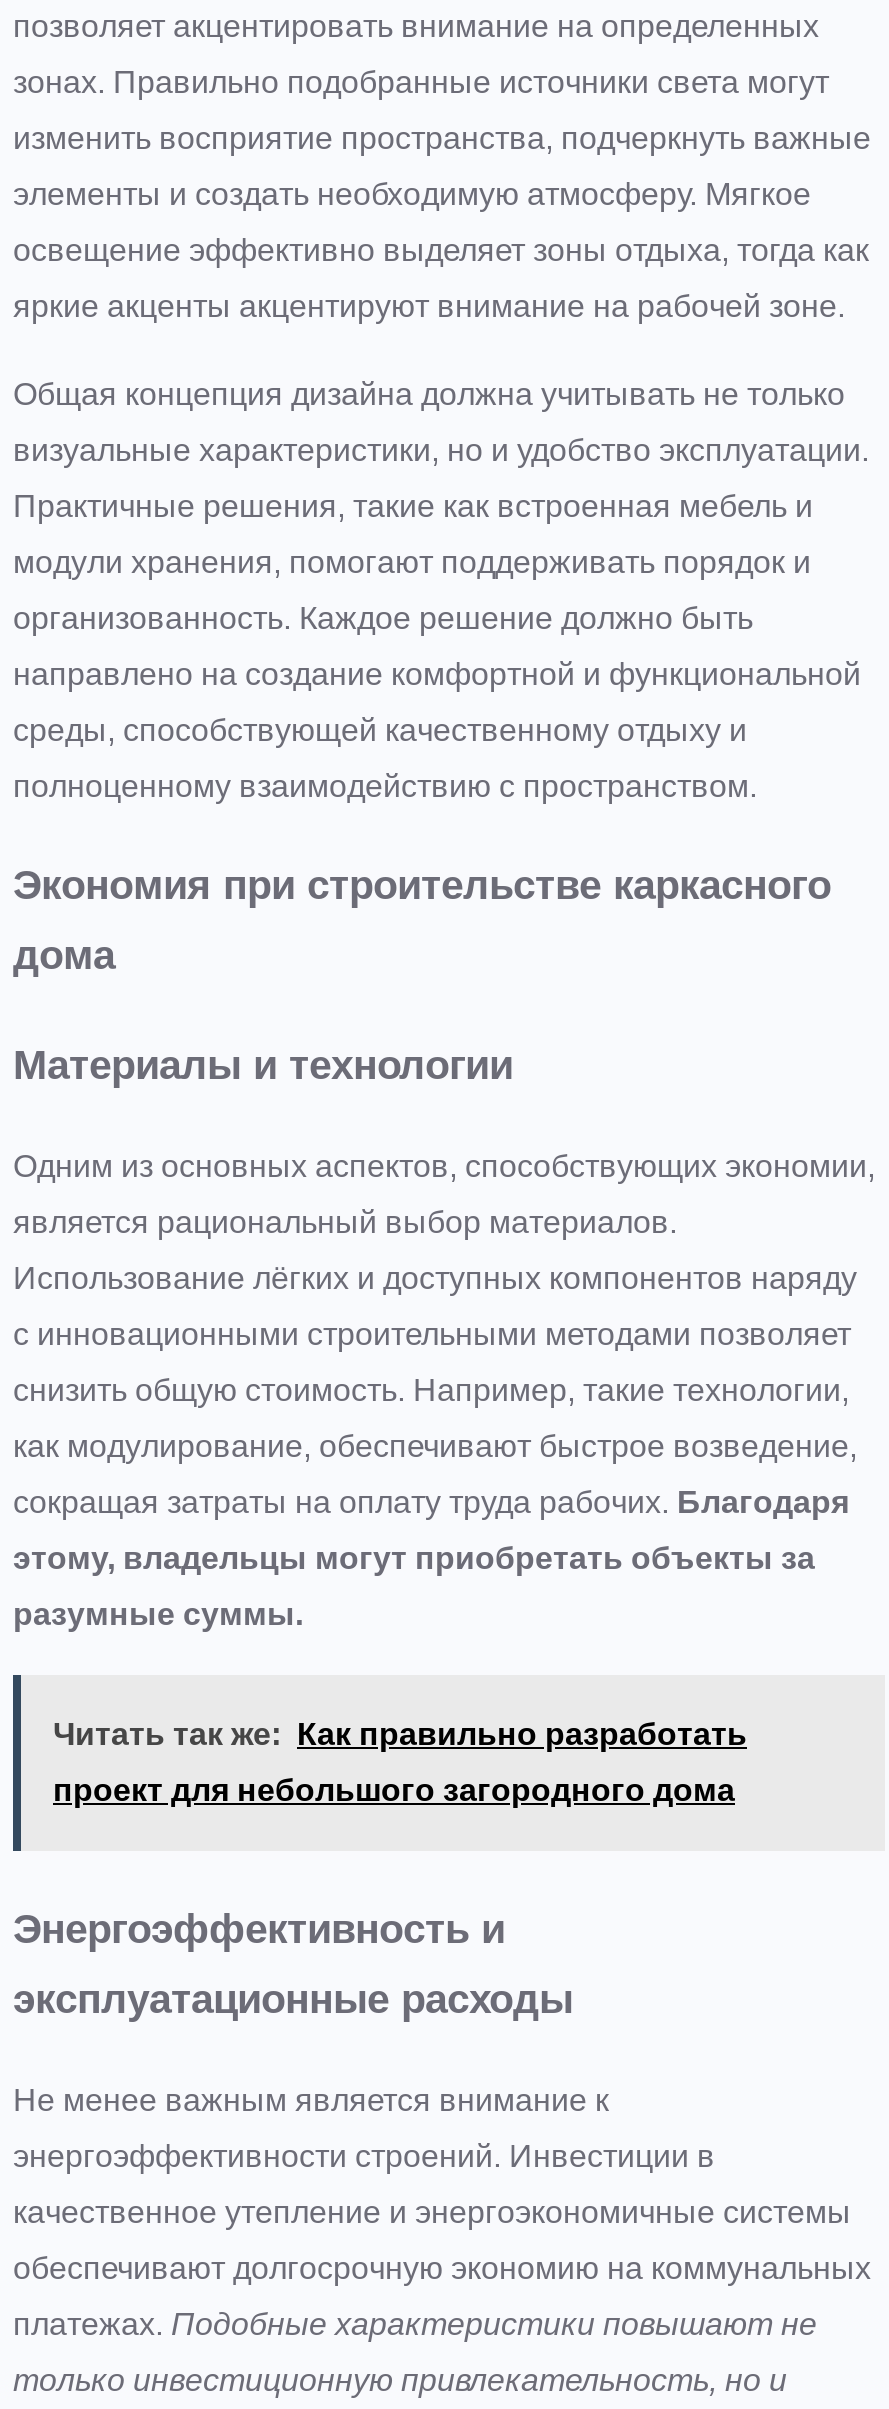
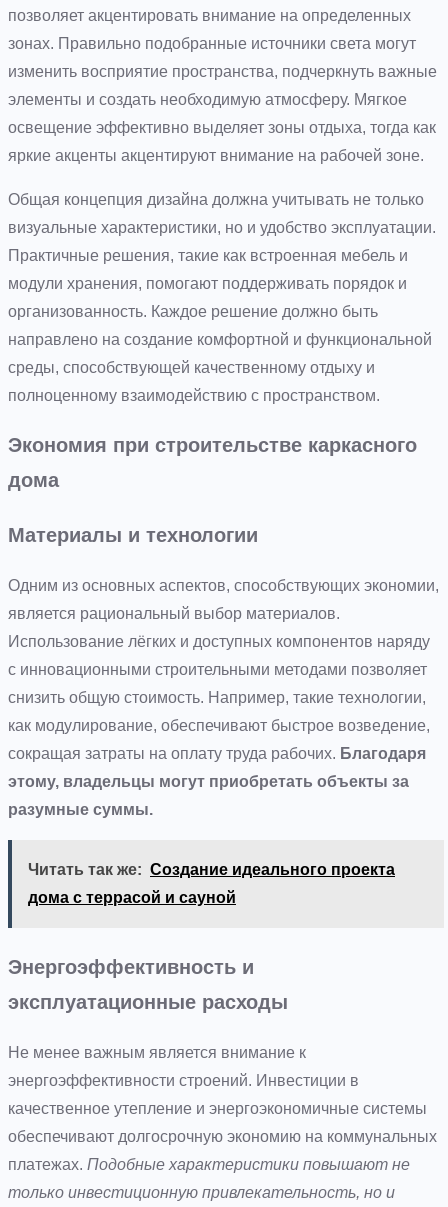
[53,1718,747,1752] Читать так же: Как правильно разработать -> [28,861,395,878] Читать так же: Создание идеального проекта
[53,1774,735,1808] проект для небольшого загородного дома -> [28,889,236,906] дома с террасой и сауной

